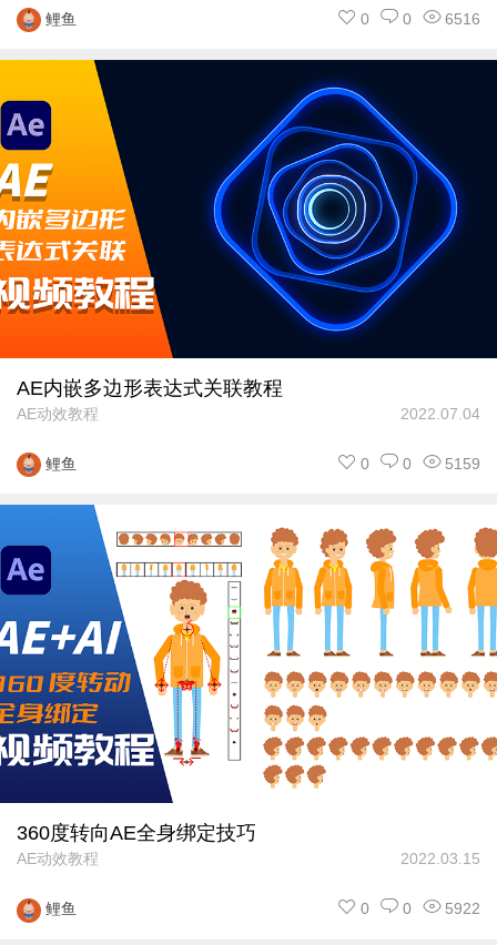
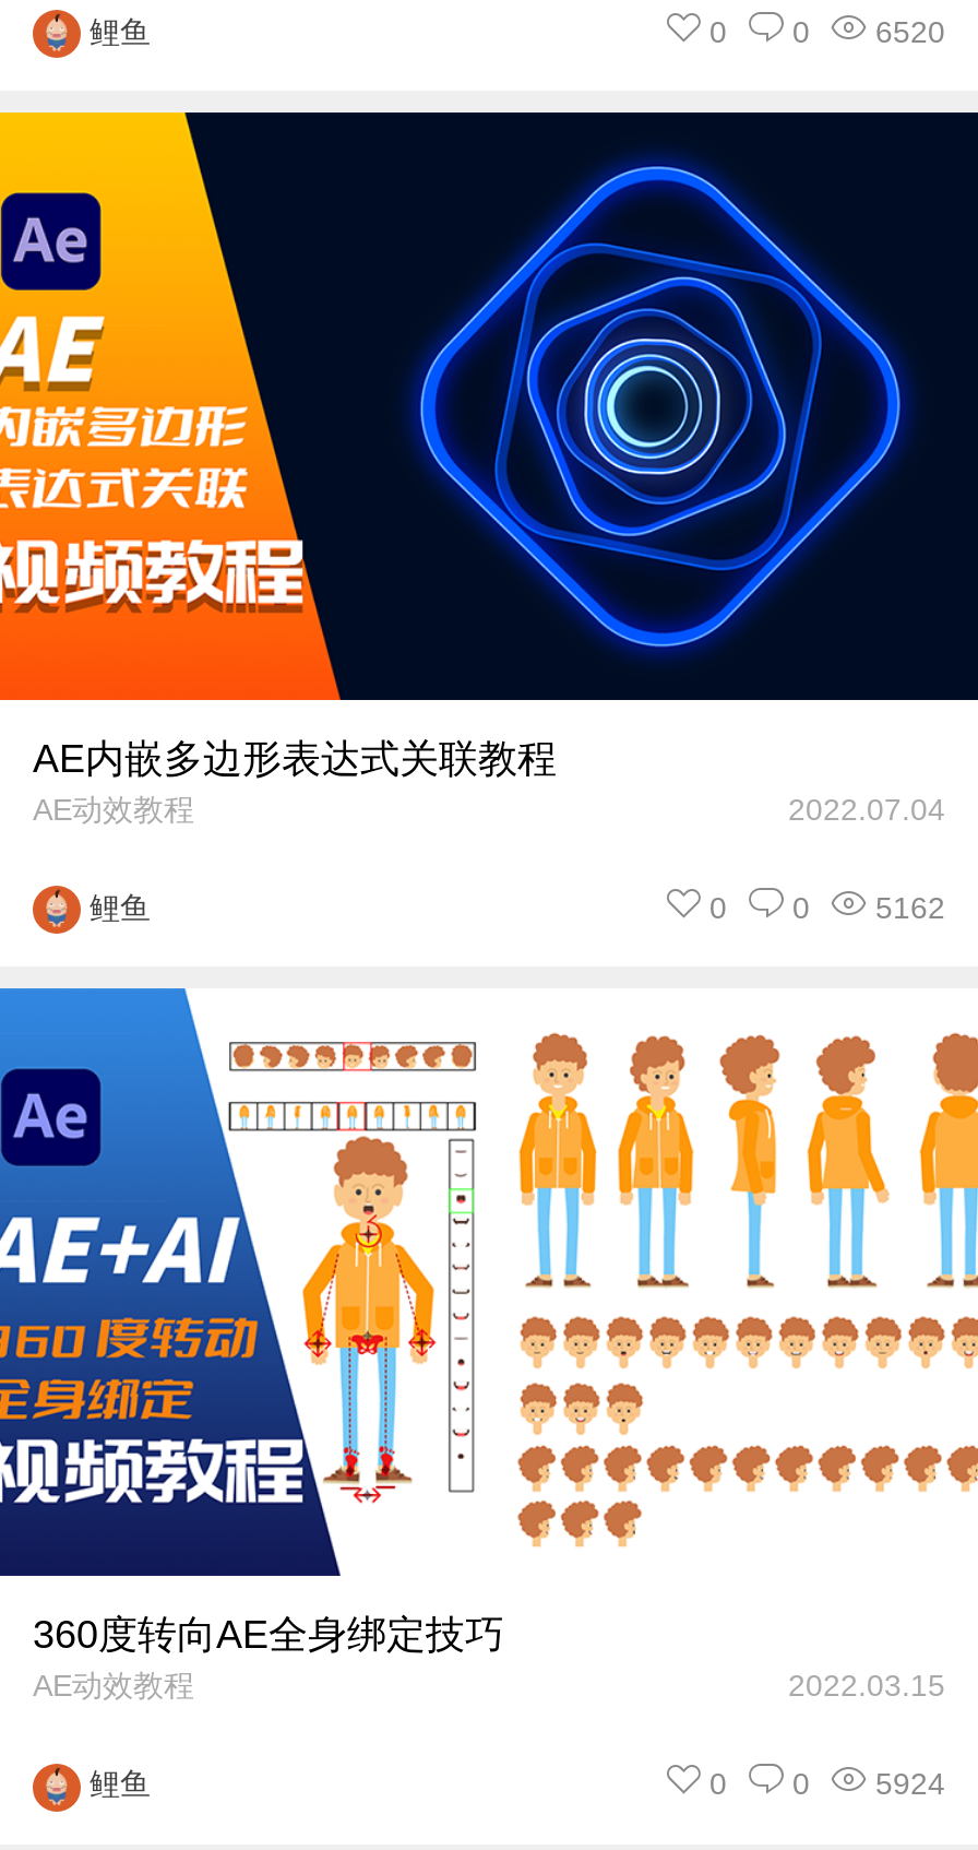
[361,10,480,28] 0 0 6516 -> [709,14,945,49] 0 0 6520
[361,455,480,472] 0 0 5159 -> [709,890,945,925] 0 0 5162
[361,900,480,918] 0 0 5922 -> [709,1767,945,1802] 0 0 5924

